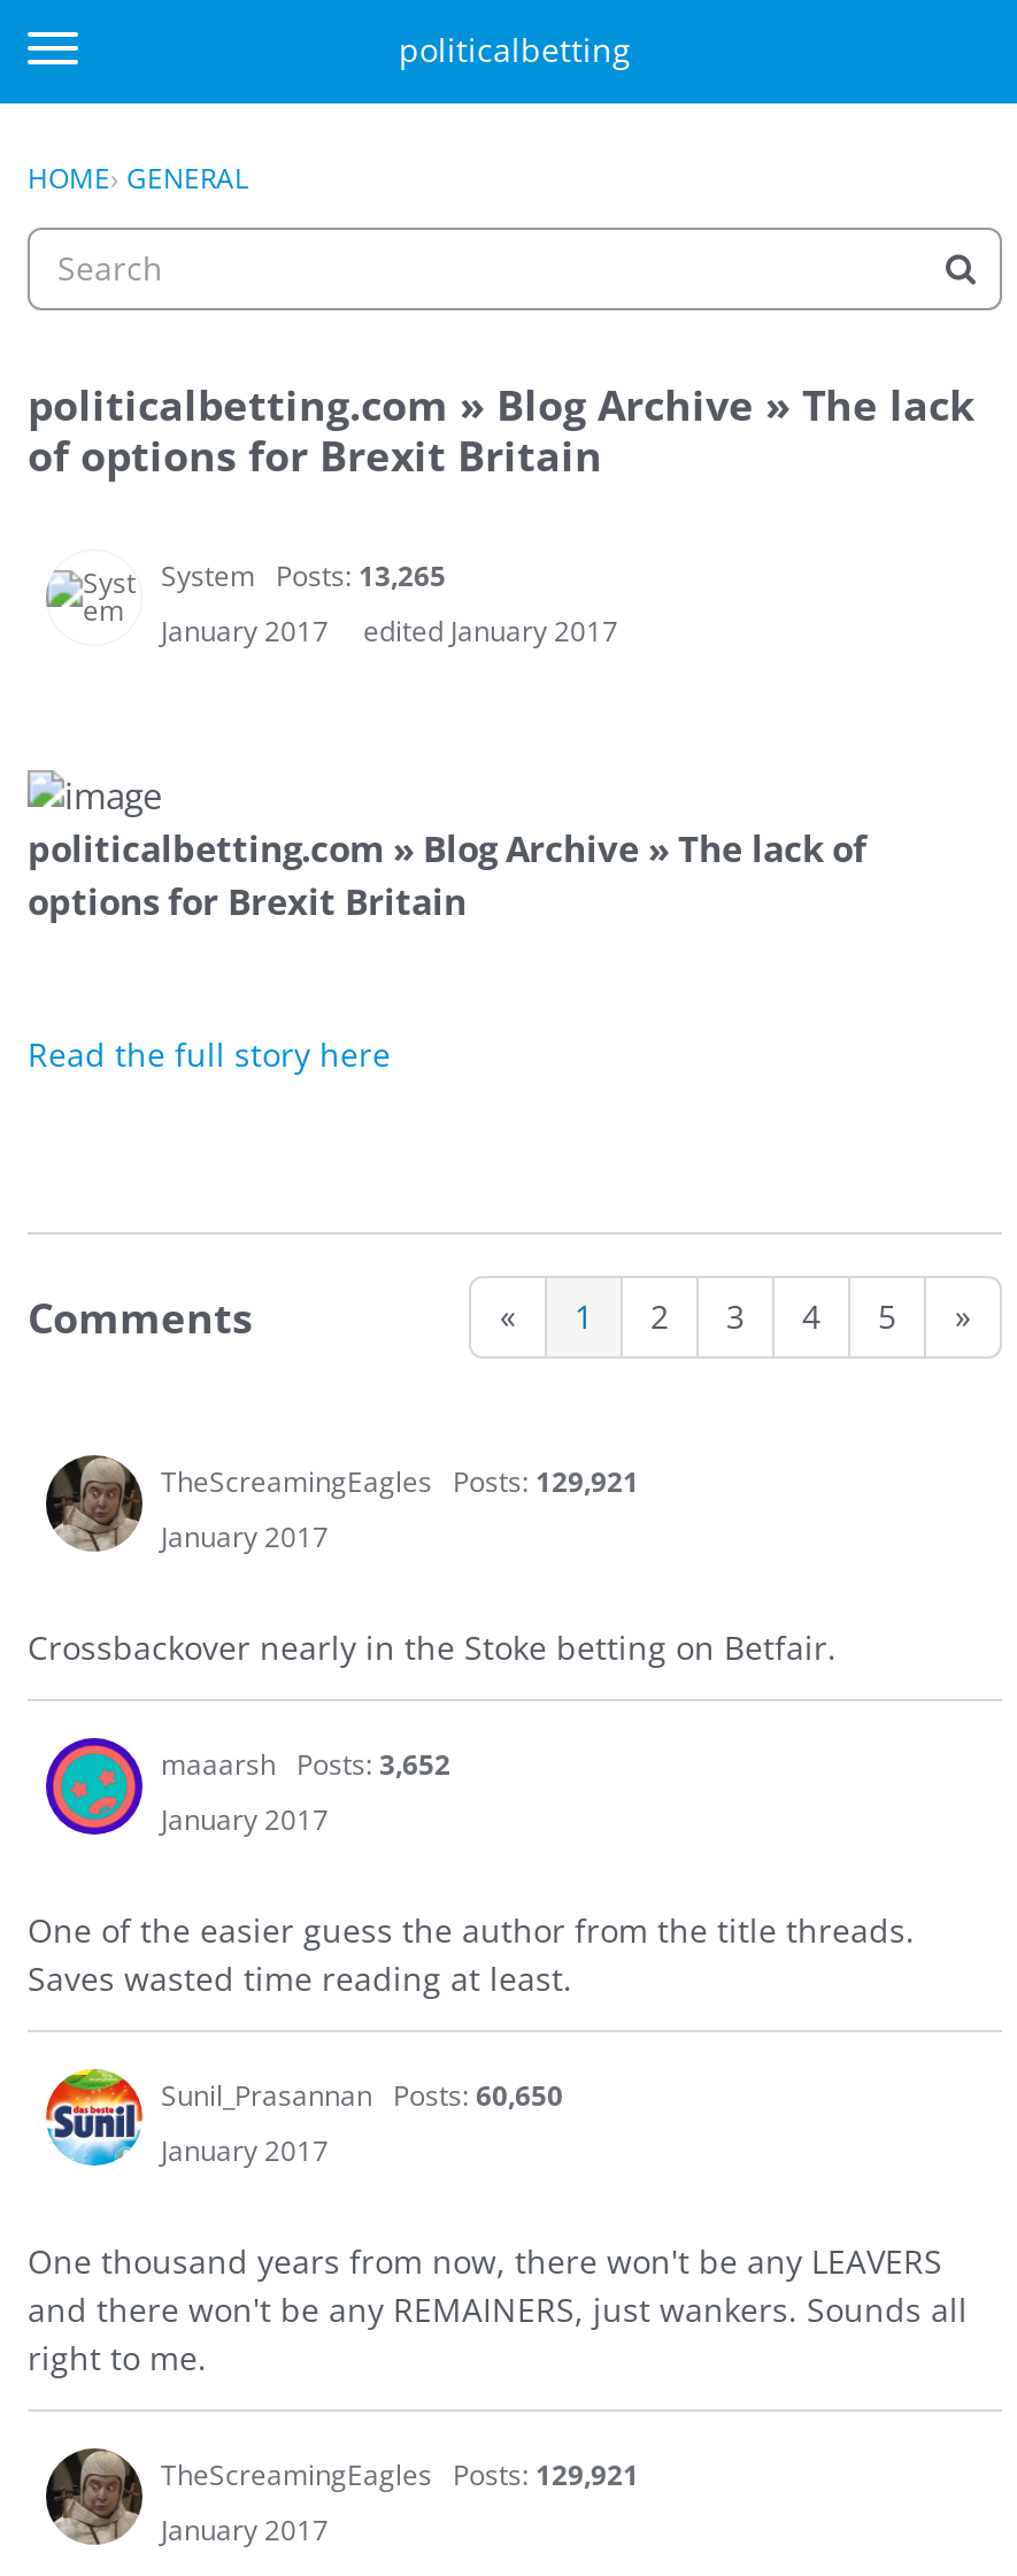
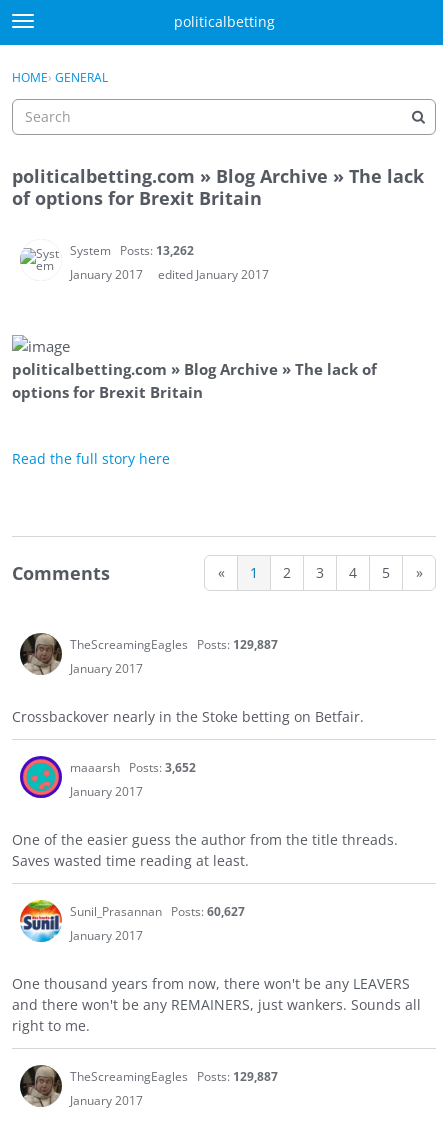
[161,556,446,595] System Posts: 13,265 -> [70,242,194,259] System Posts: 13,262
[161,1462,639,1501] TheScreamingEagles Posts: 129,921 -> [70,636,278,653] TheScreamingEagles Posts: 129,887
[161,2076,563,2115] Sunil_Prasannan Posts: 60,650 -> [70,903,245,920] Sunil_Prasannan Posts: 60,627
[161,2455,639,2494] TheScreamingEagles Posts: 129,921 -> [70,1068,278,1085] TheScreamingEagles Posts: 129,887

